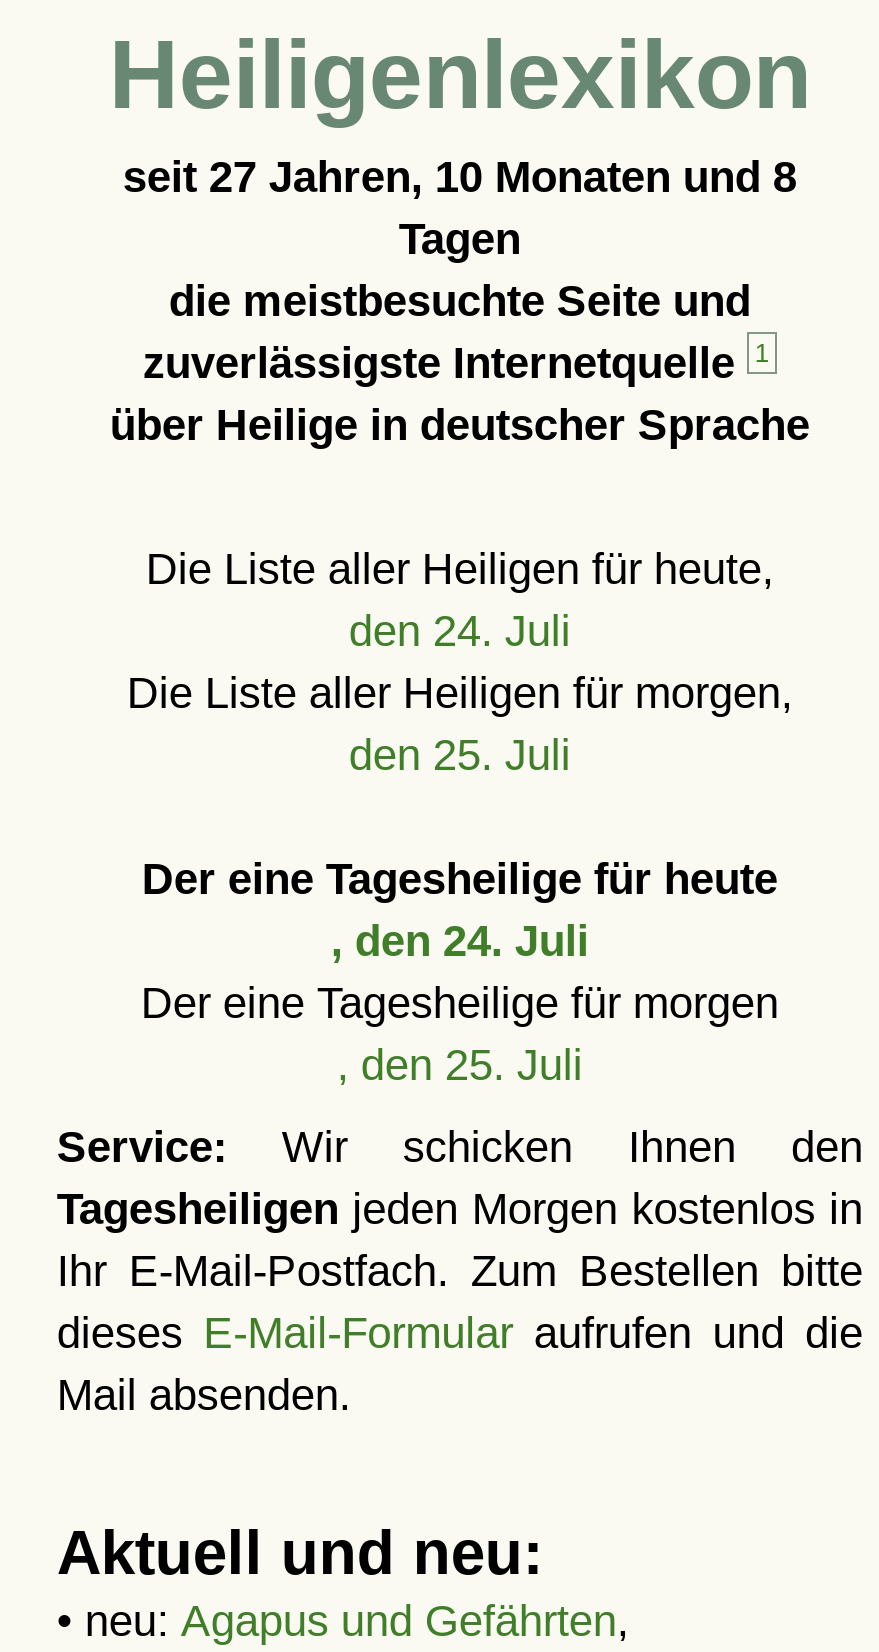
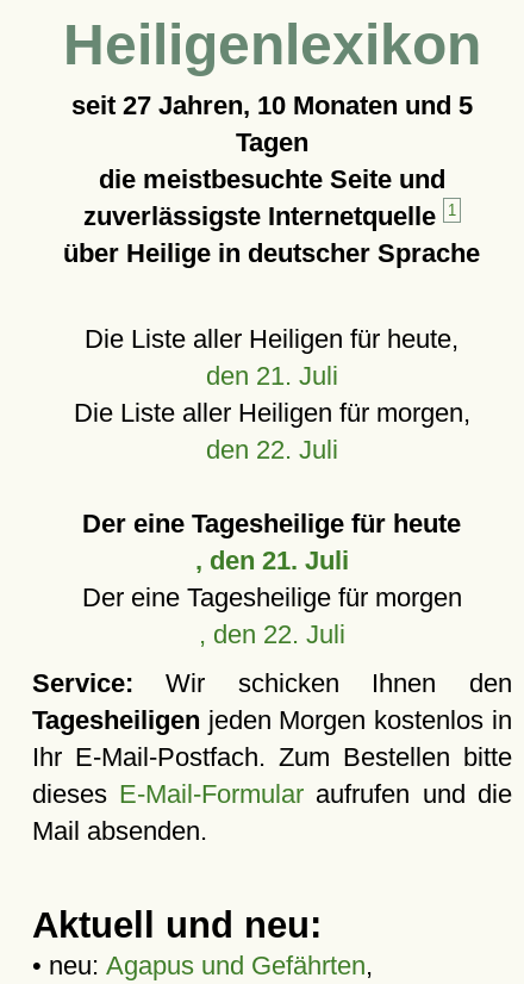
[123,152,797,202] seit 27 Jahren, 10 Monaten und 8 -> [71,91,473,120] seit 27 Jahren, 10 Monaten und 5
[349,606,571,656] den 24. Juli -> [206,361,338,391] den 21. Juli
[349,730,571,780] den 25. Juli -> [206,435,338,465] den 22. Juli
[331,916,589,966] , den 24. Juli -> [195,546,349,575] , den 21. Juli
[337,1040,583,1090] , den 25. Juli -> [199,619,345,649] , den 22. Juli

